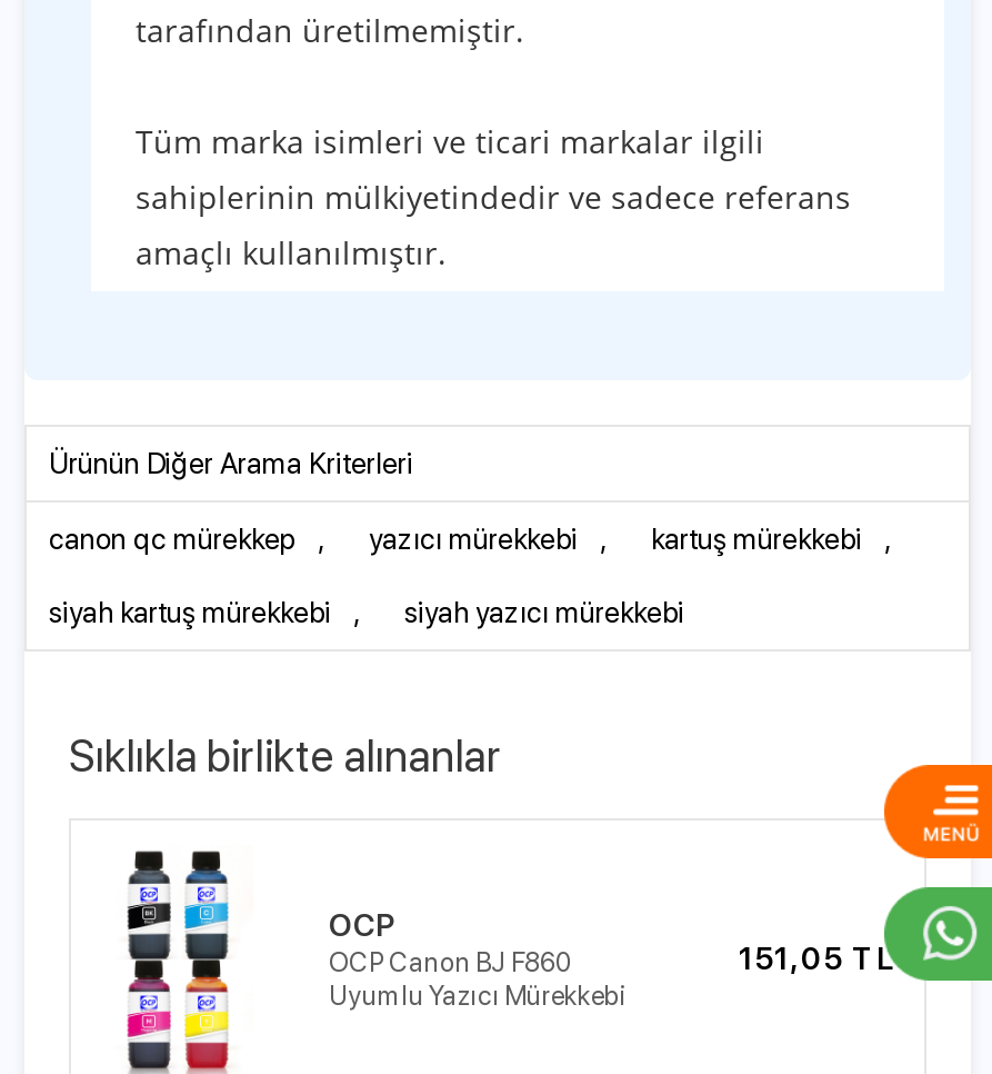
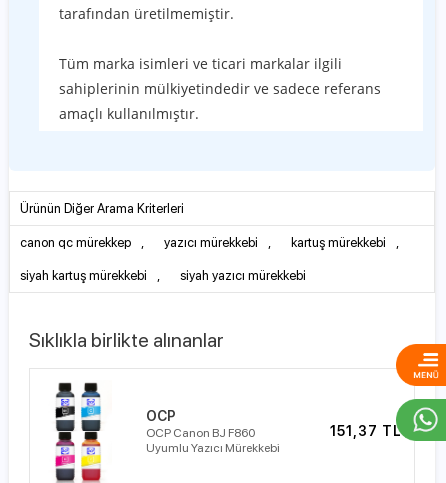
[739,941,896,977] 151,05 TL -> [330,423,402,439] 151,37 TL

